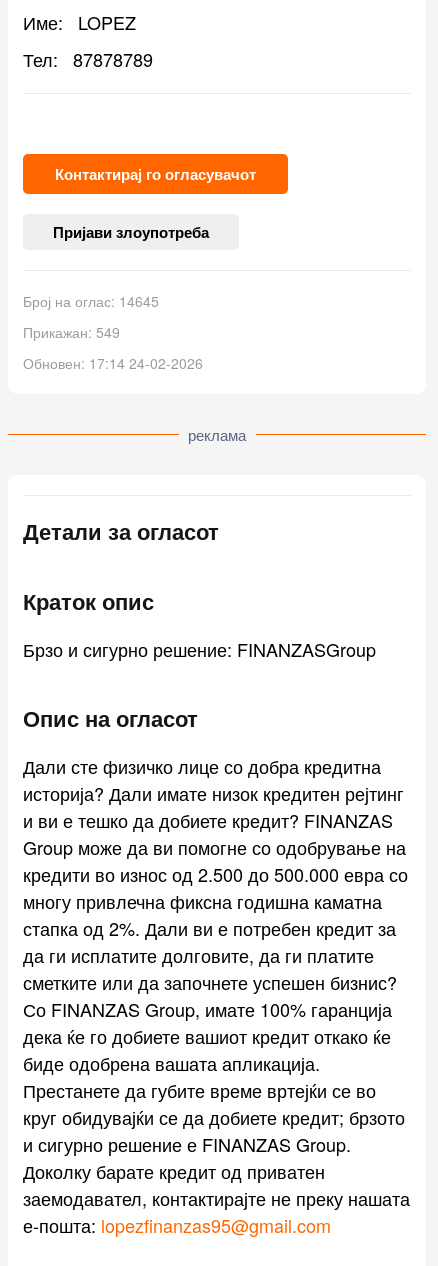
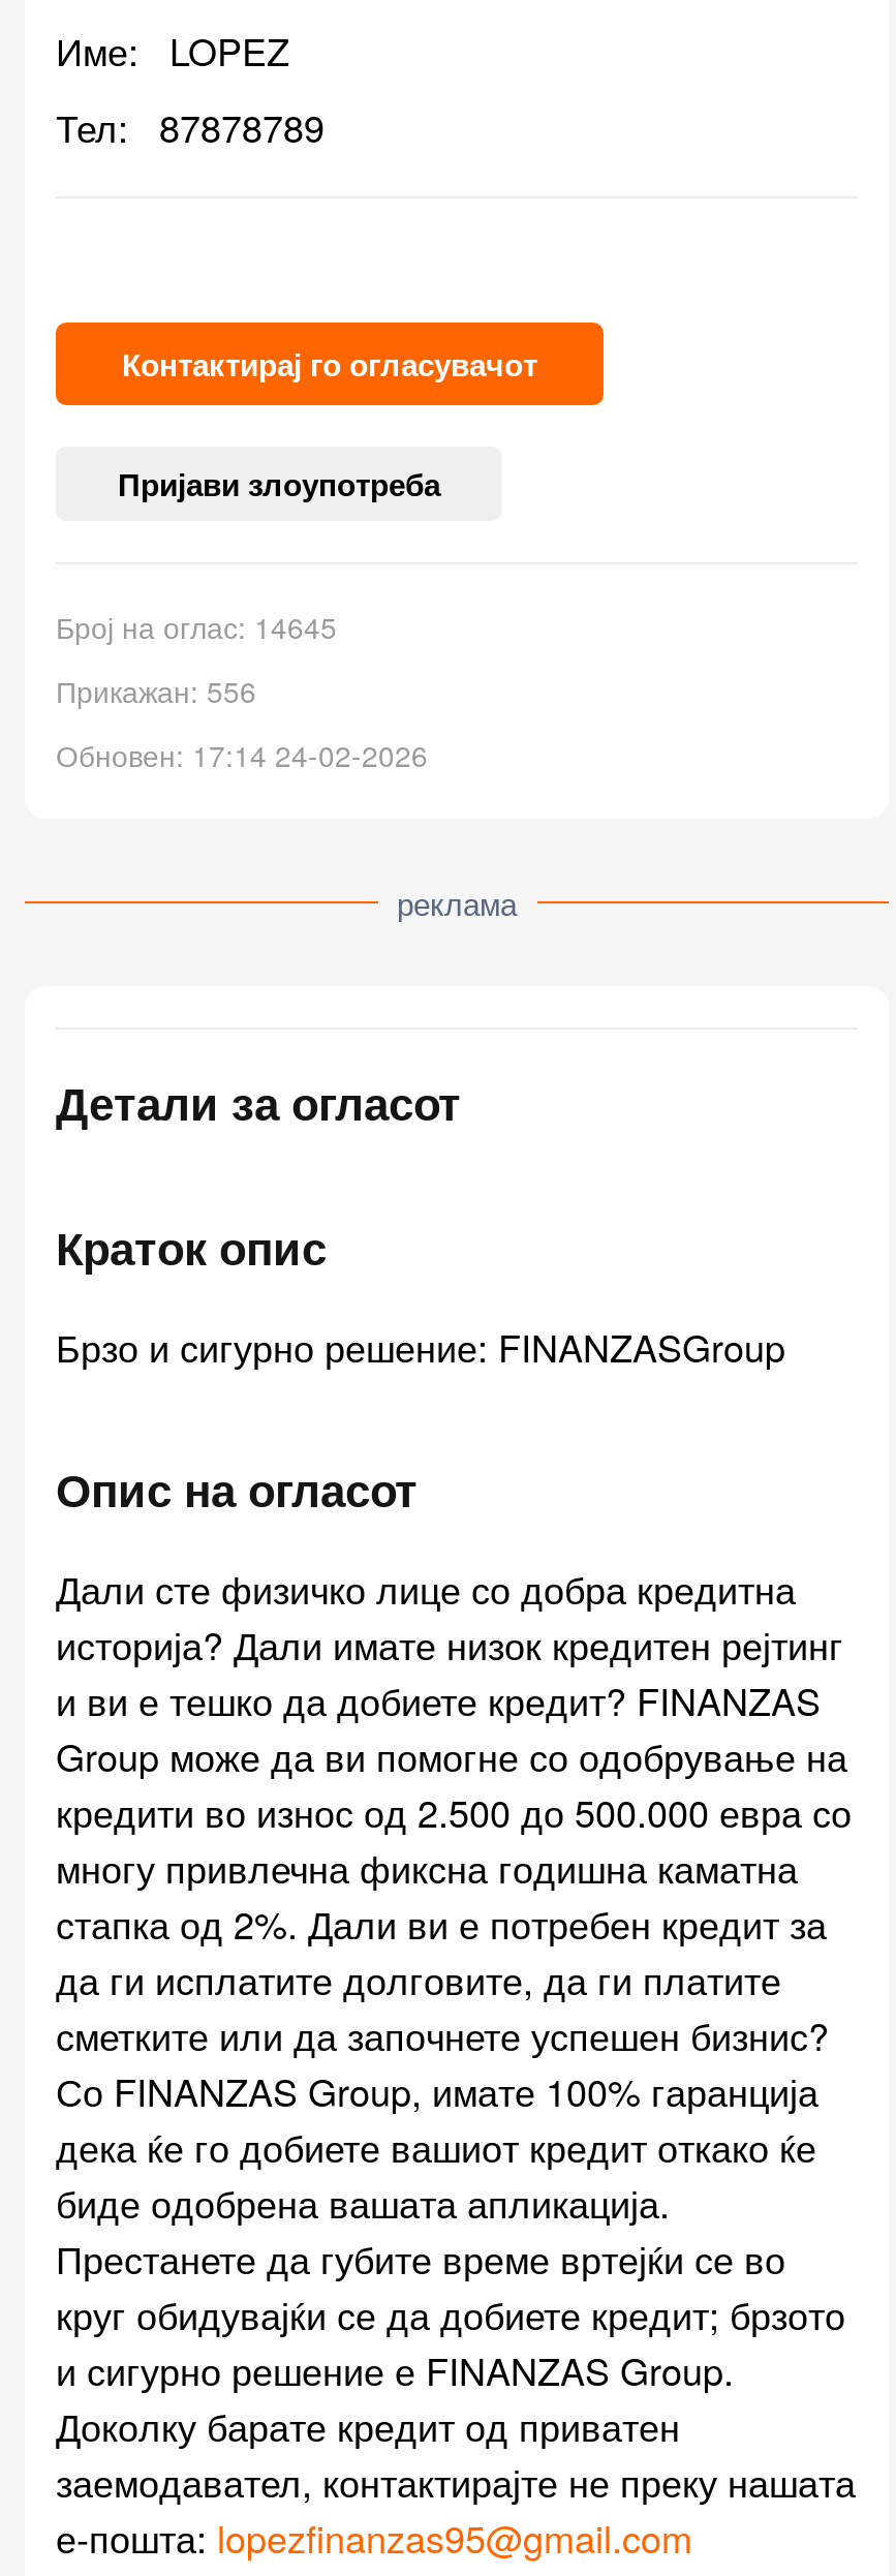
[23,322,120,342] Прикажан: 549 -> [56,670,256,711] Прикажан: 556

